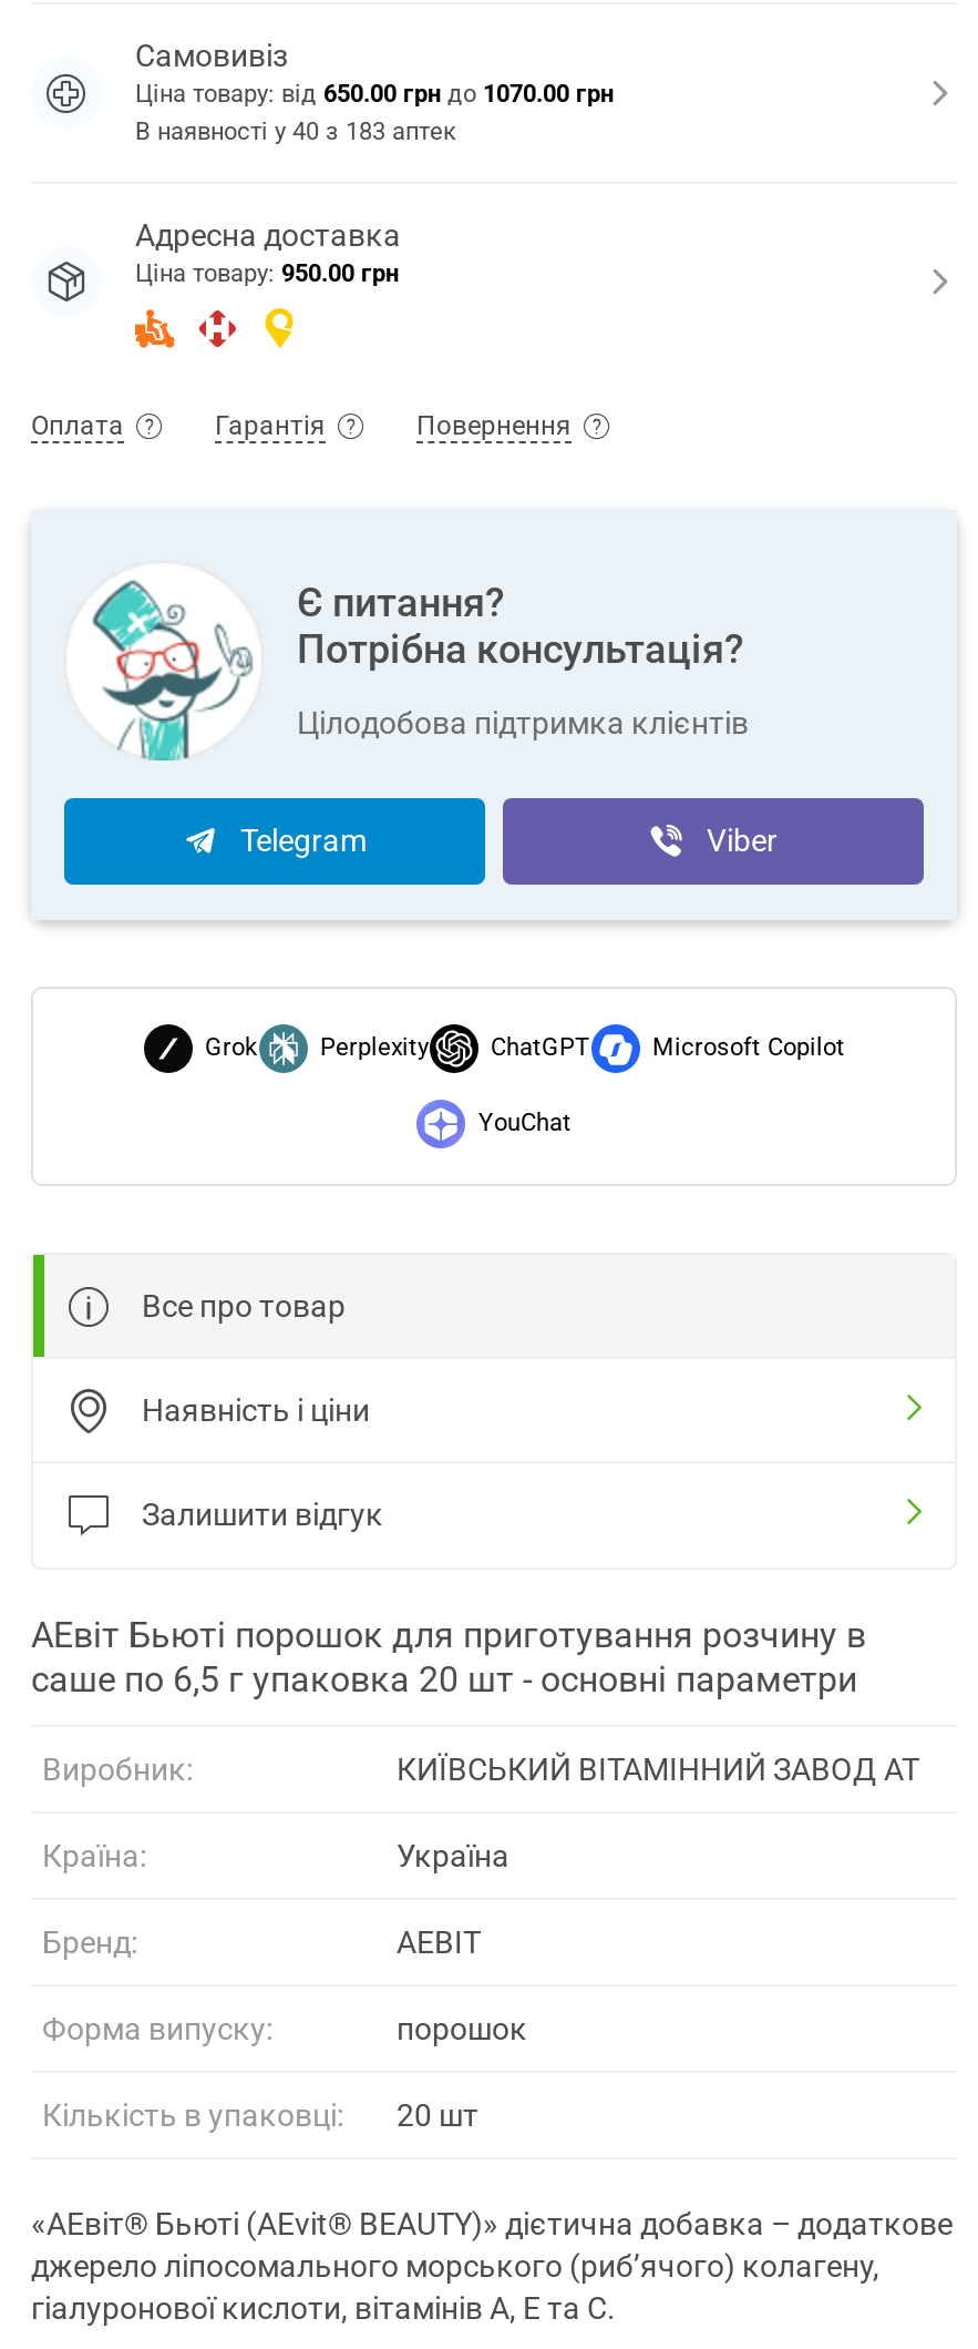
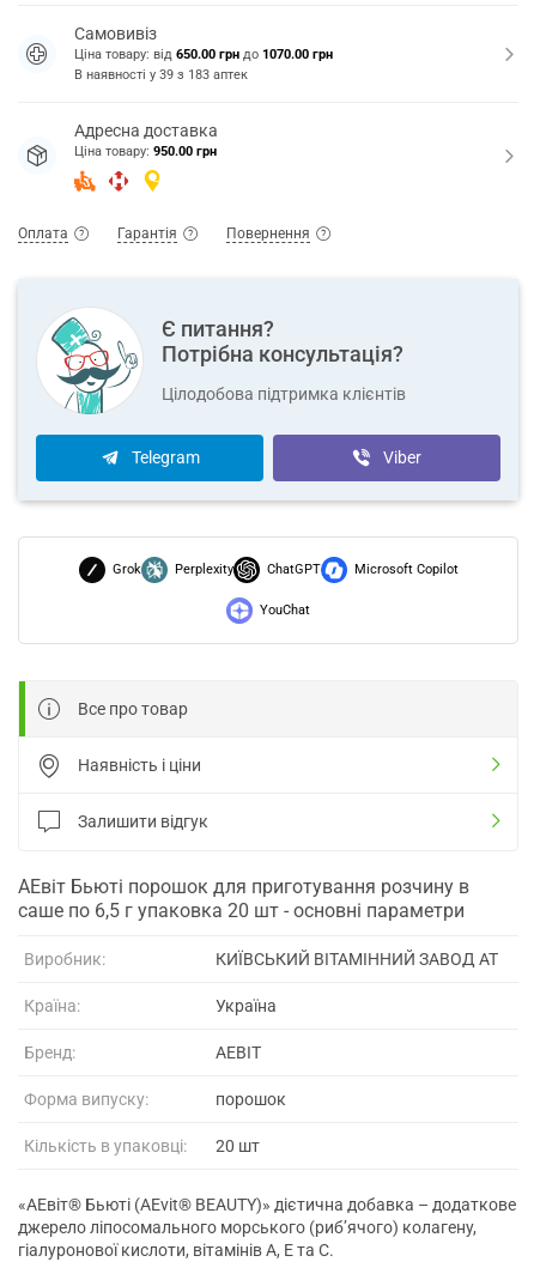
[135,117,456,145] В наявності у 40 з 183 аптек -> [74,67,248,82] В наявності у 39 з 183 аптек

